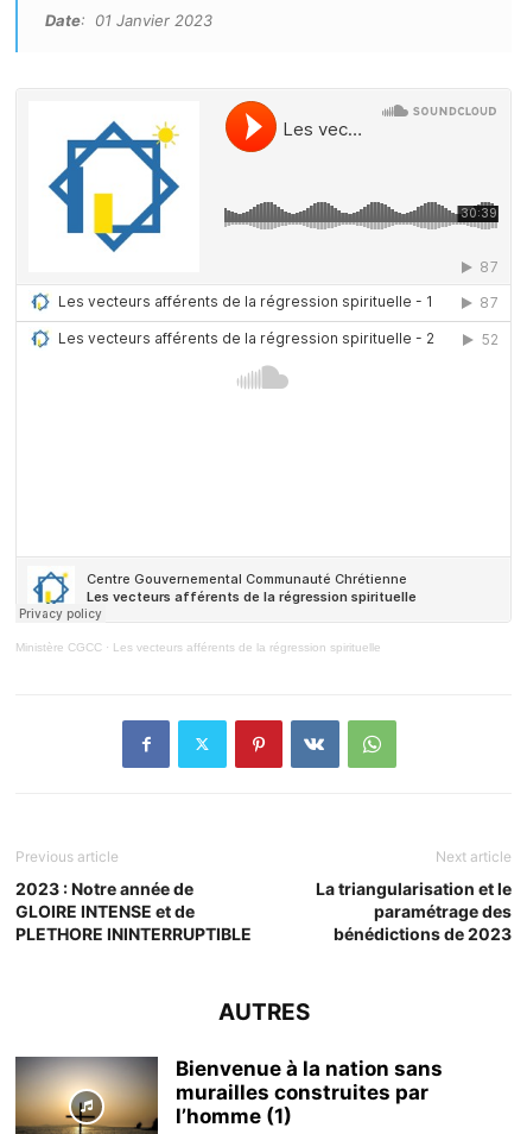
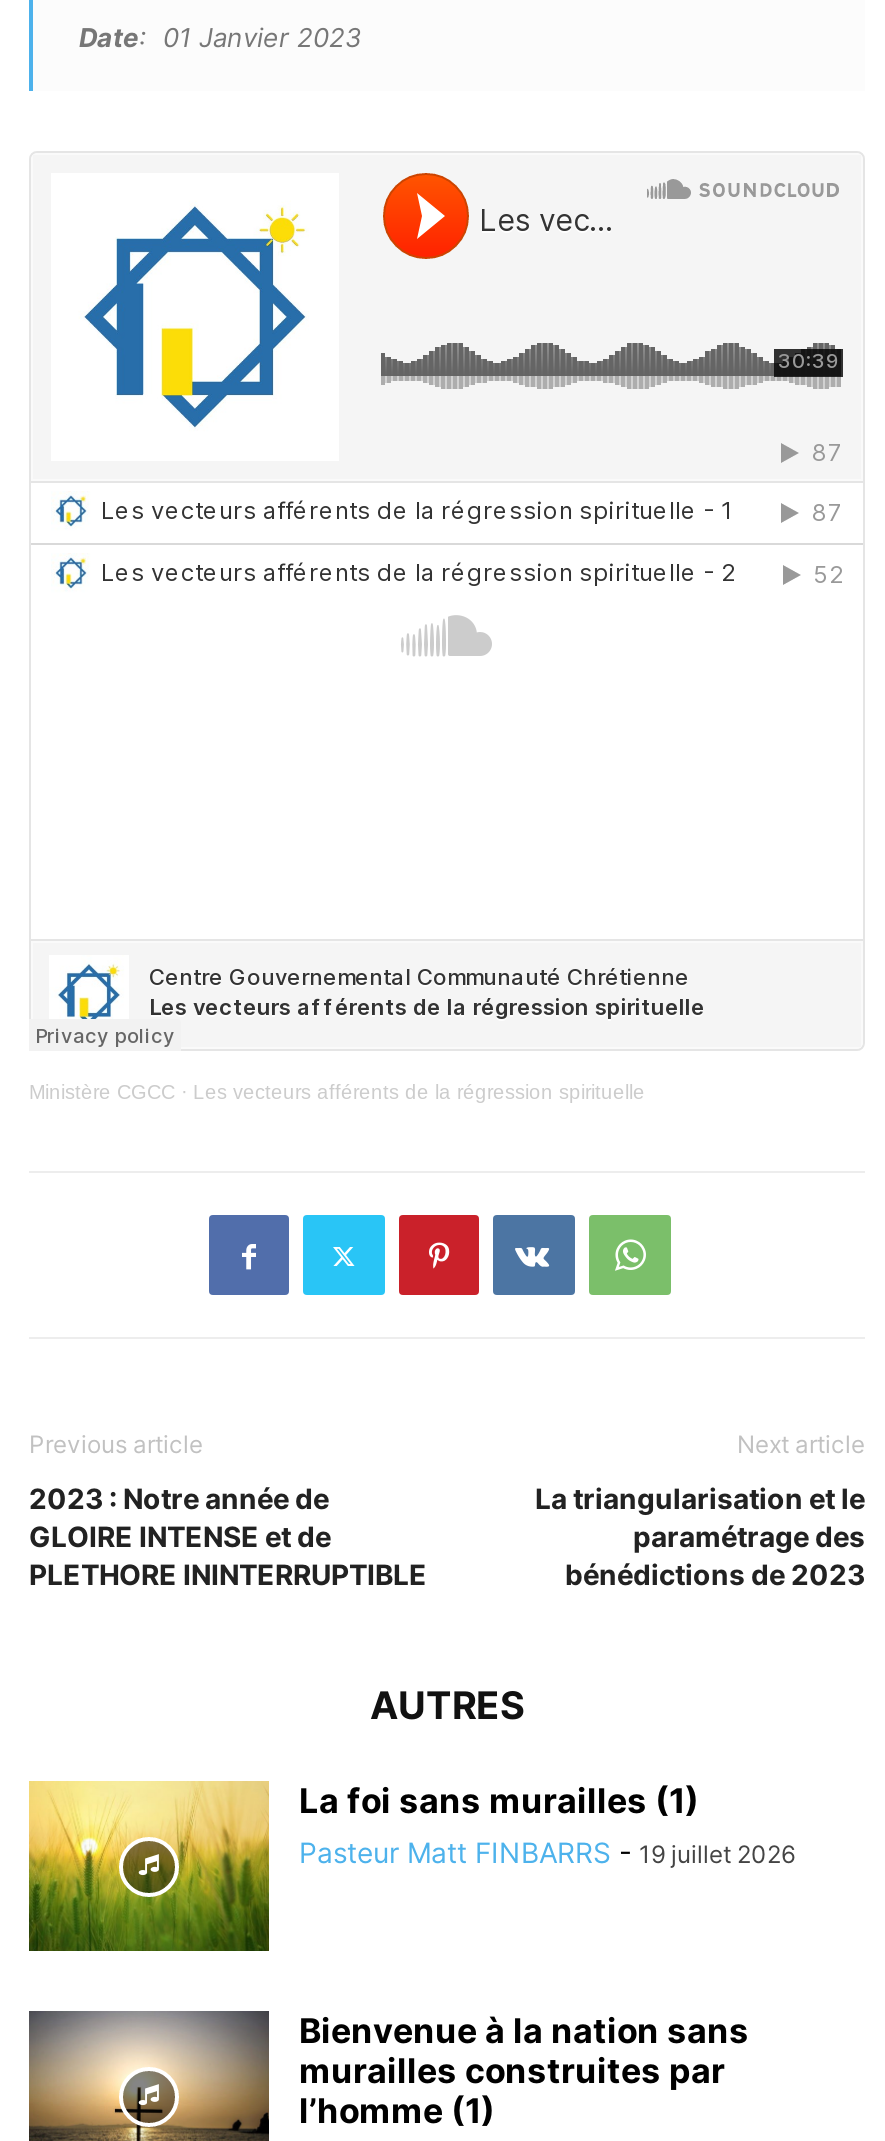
none -> [27,1781,795,1953] [image] | La foi sans murailles (1) | Pasteur Matt FINBARRS - 19 juillet 2026

